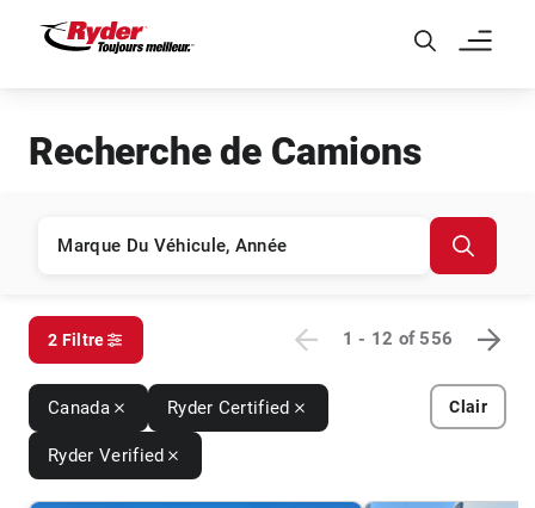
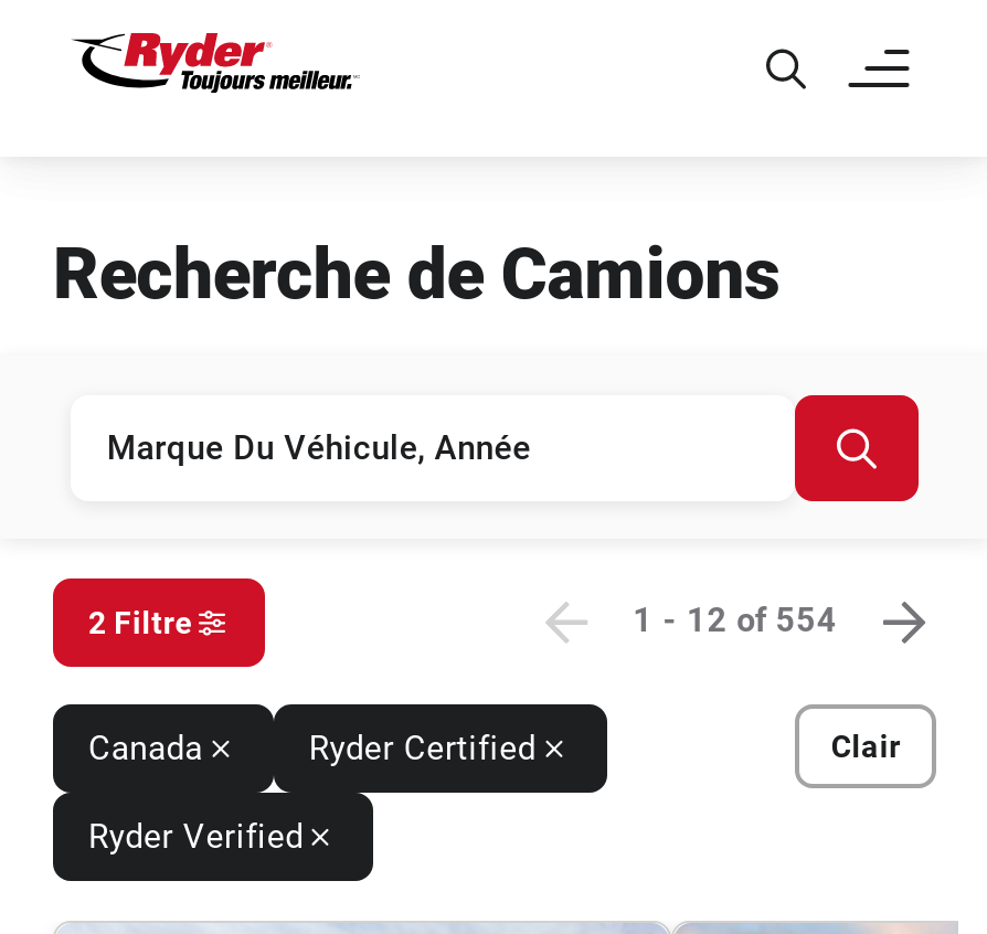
[342,328,453,350] 1 - 12 of 556 -> [633,601,837,641] 1 - 12 of 554

